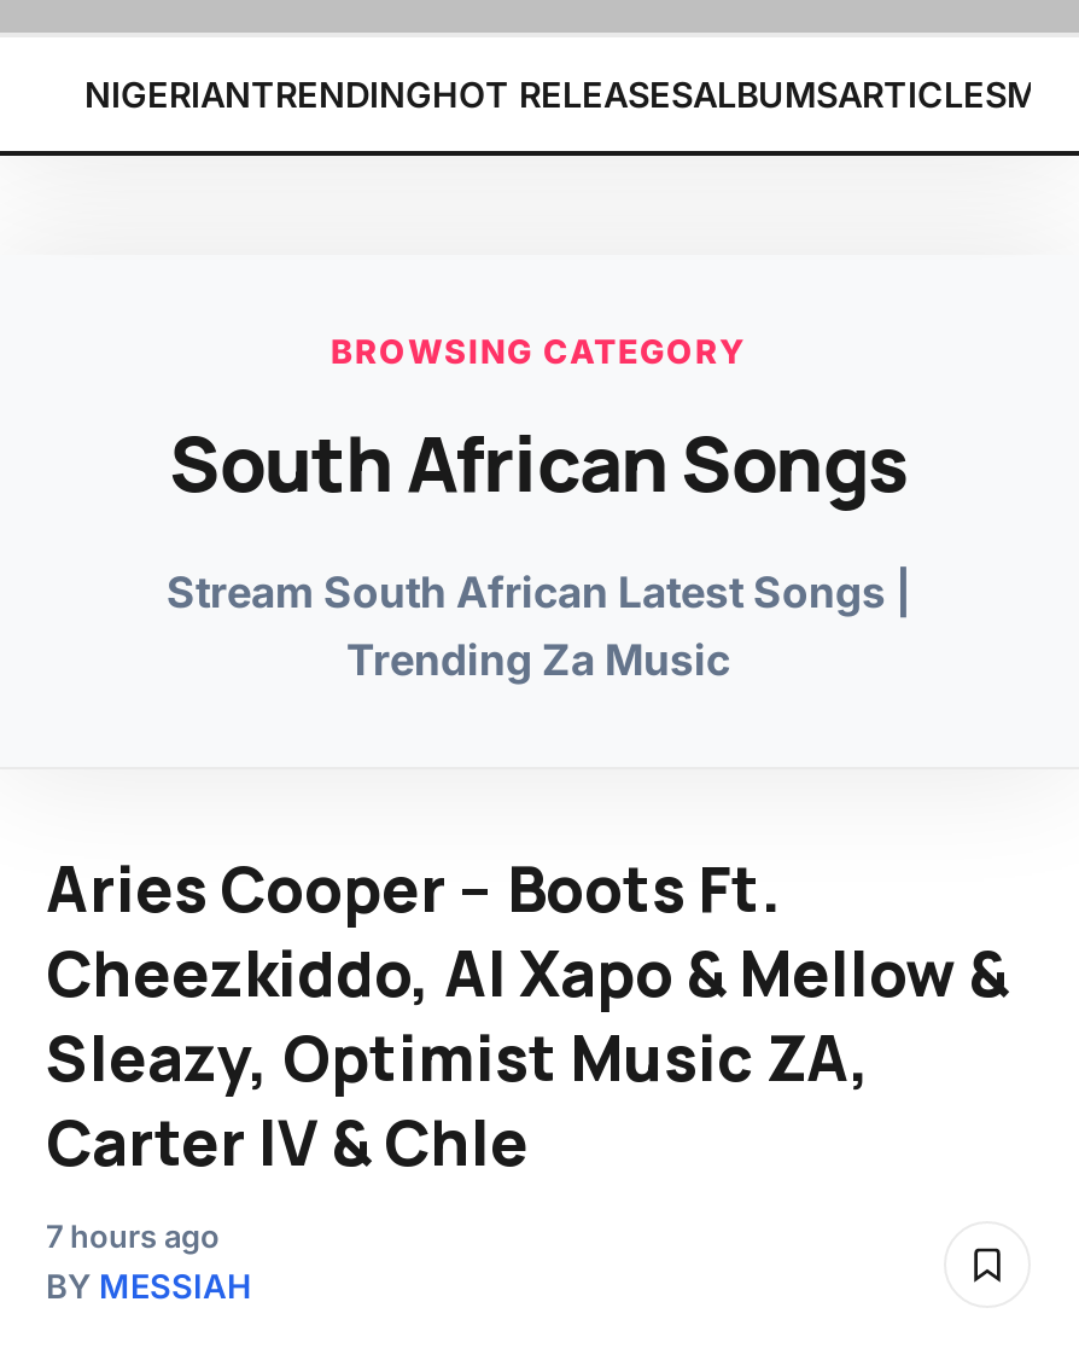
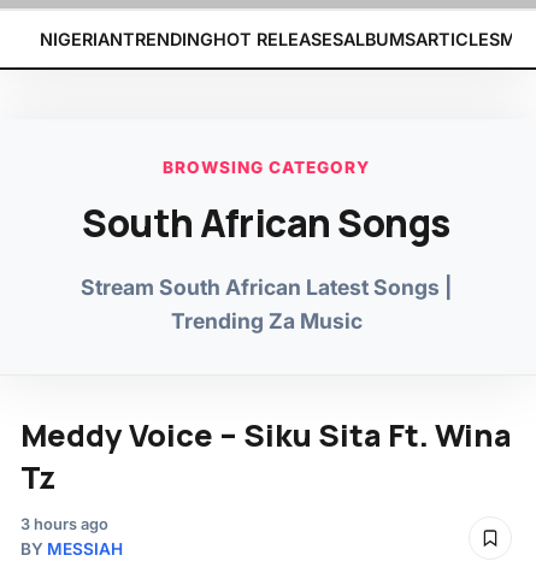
[46,847,1009,1255] Aries Cooper – Boots Ft. | Cheezkiddo, Al Xapo & Mellow & | Sleazy, Optimist Music ZA, | Carter IV & Chle | 7 hours ago -> [20,414,512,533] Meddy Voice – Siku Sita Ft. Wina | Tz | 3 hours ago

